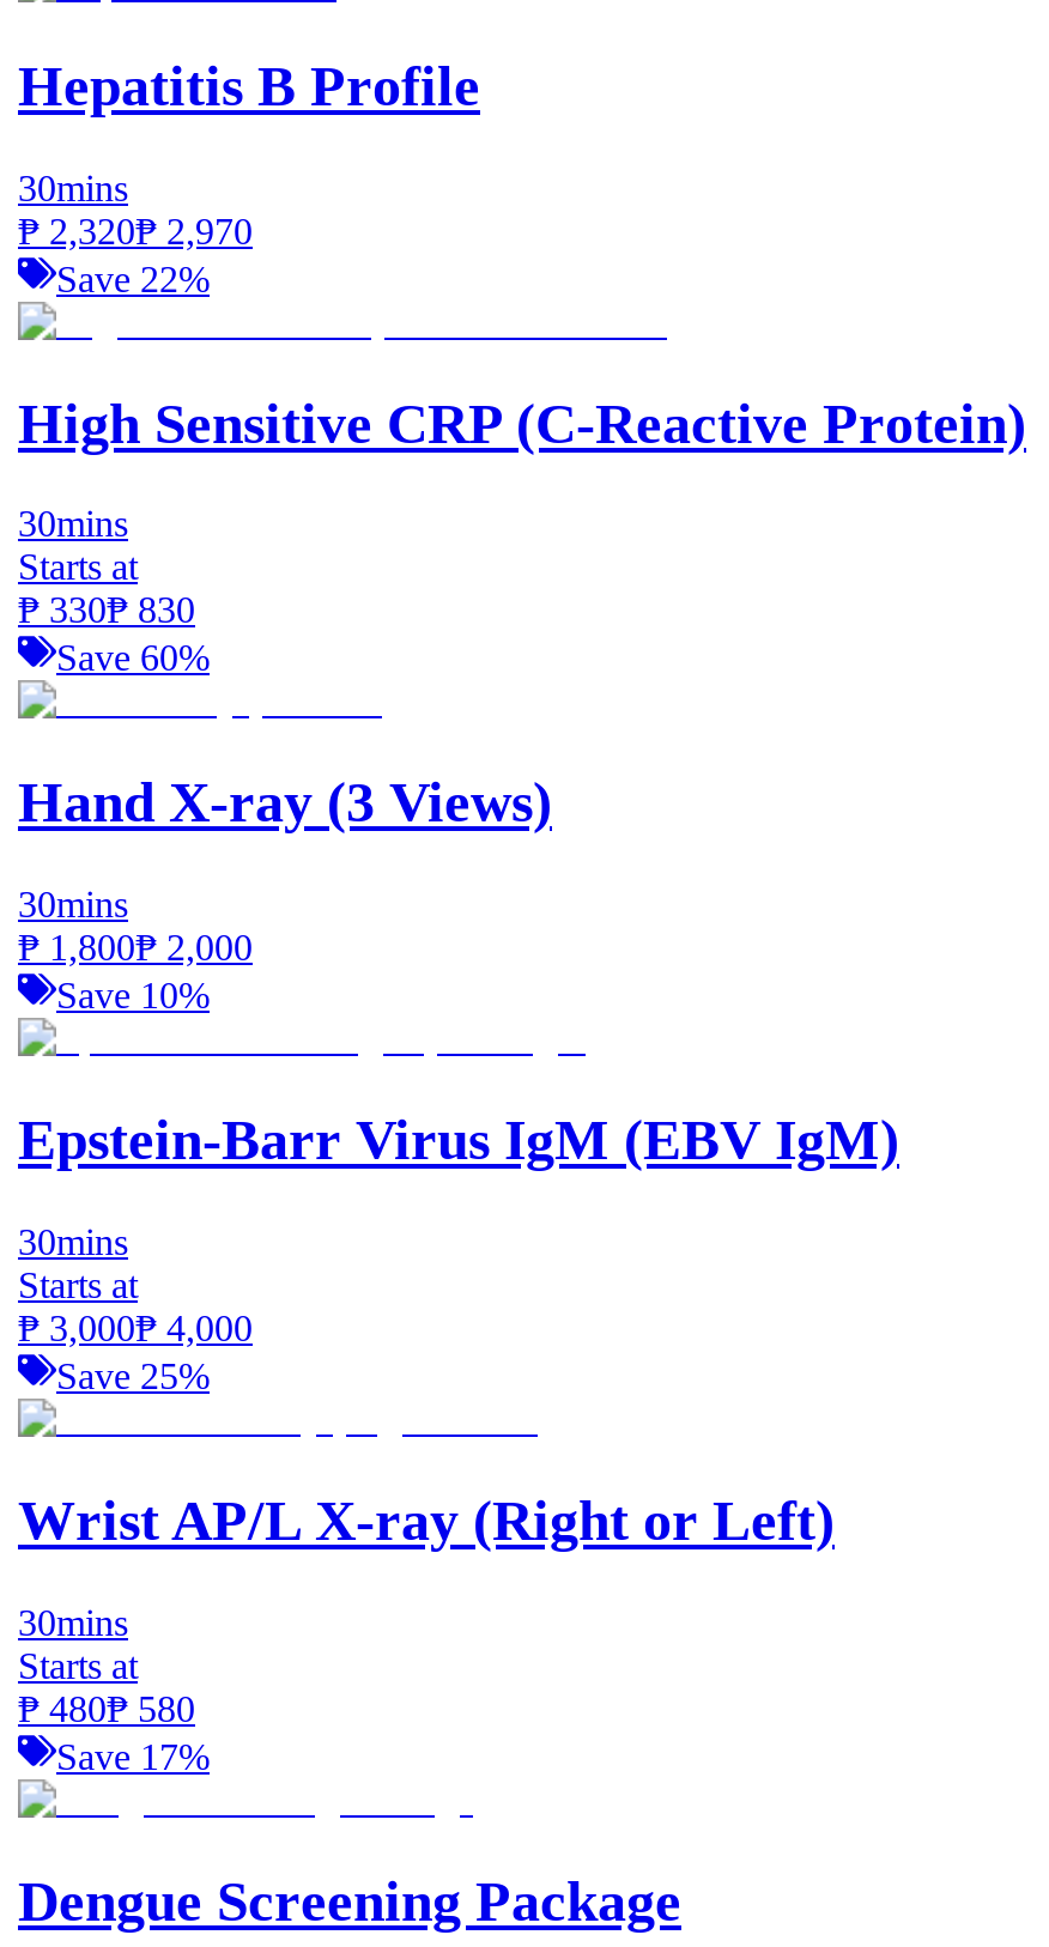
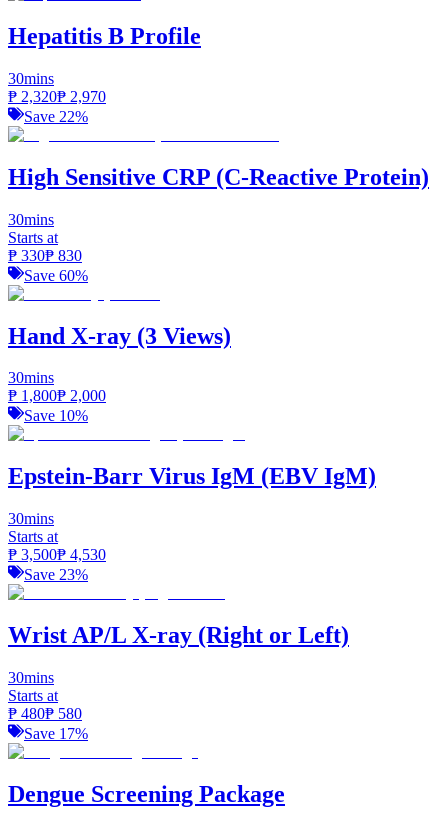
[18,1308,253,1349] ₱ 3,000₱ 4,000 -> [8,546,106,563] ₱ 3,500₱ 4,530
[56,1356,210,1397] Save 25% -> [24,566,88,583] Save 23%

